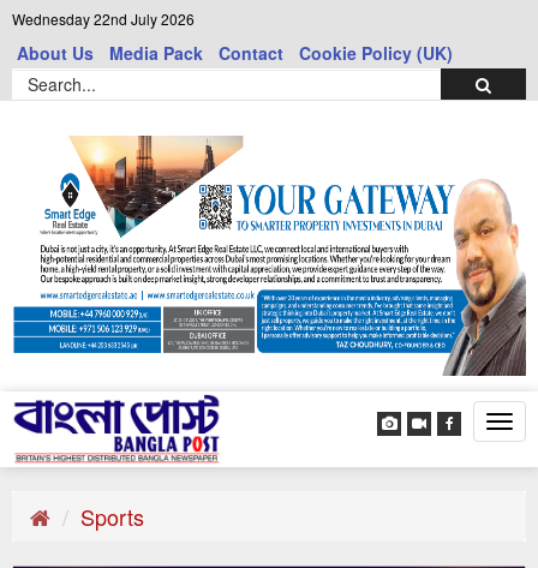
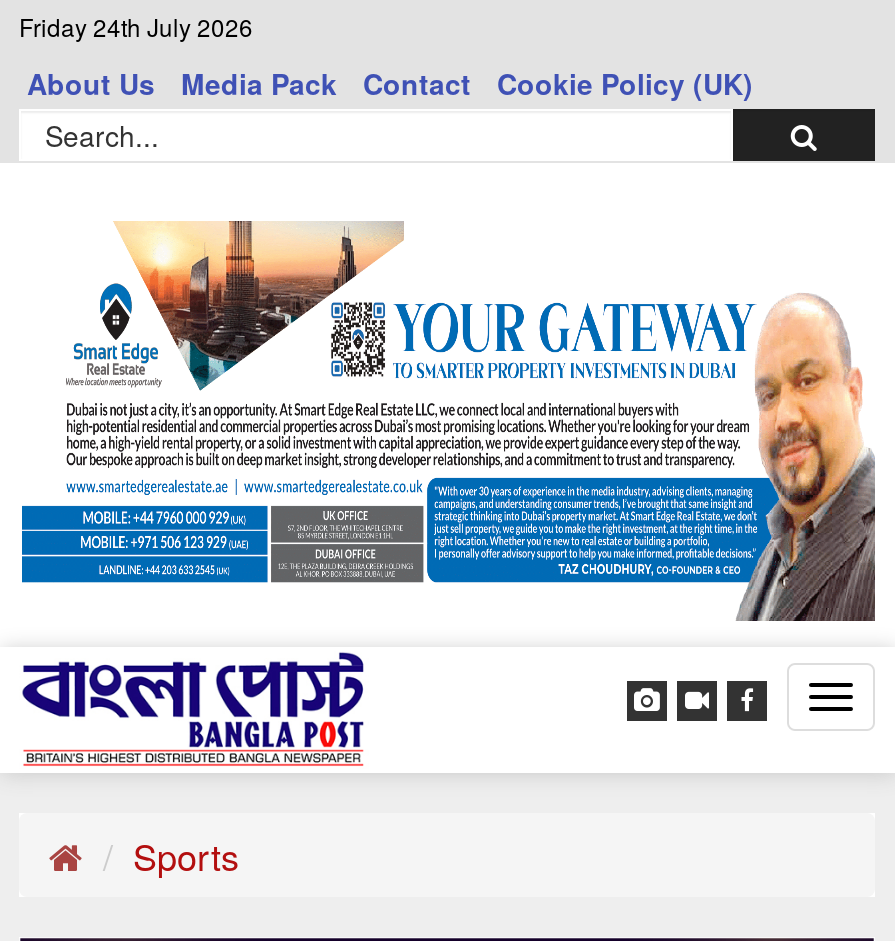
[12,8,195,29] Wednesday 22nd July 2026 -> [19,9,253,43] Friday 24th July 2026

